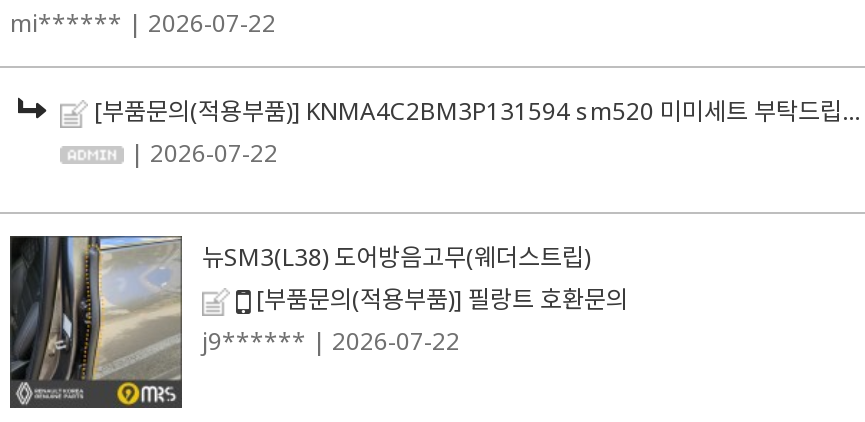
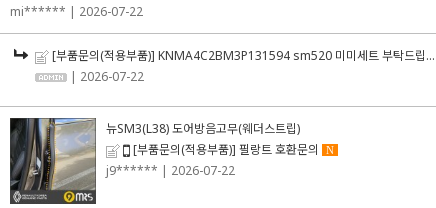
[250,282,628,316] [부품문의(적용부품)] 필랑트 호환문의 -> [130,141,334,158] [부품문의(적용부품)] 필랑트 호환문의 N

